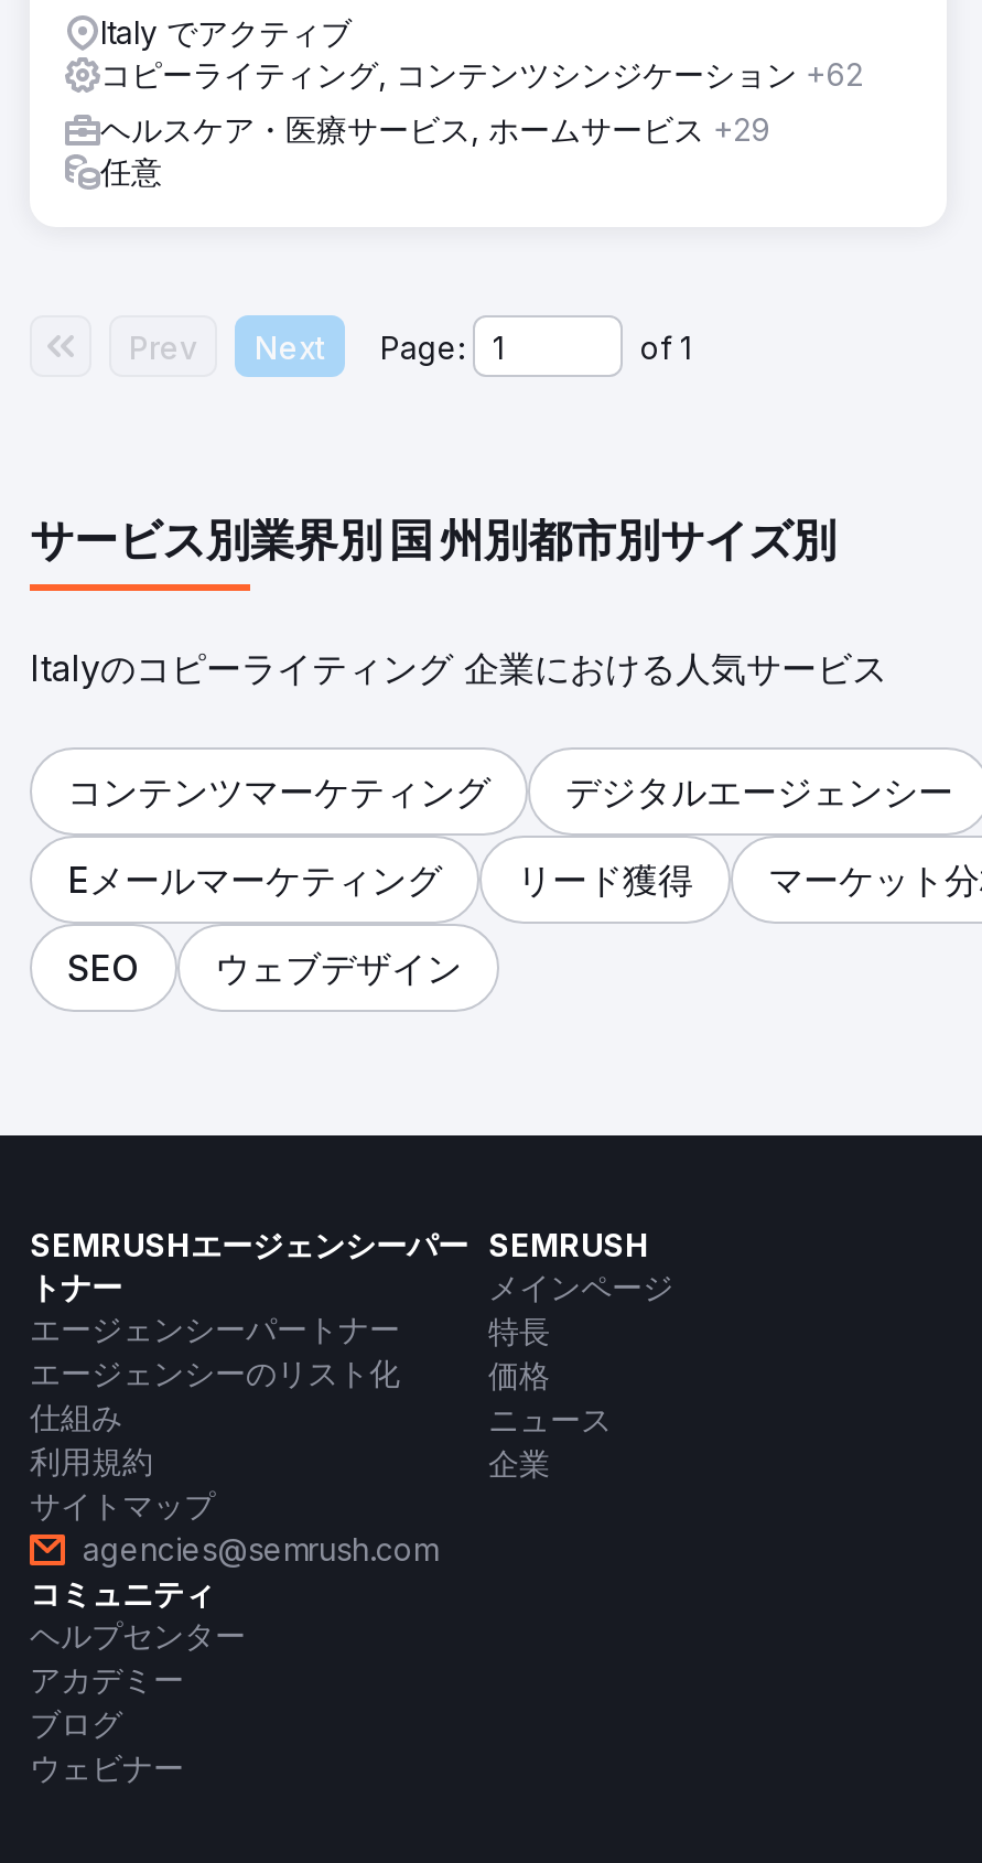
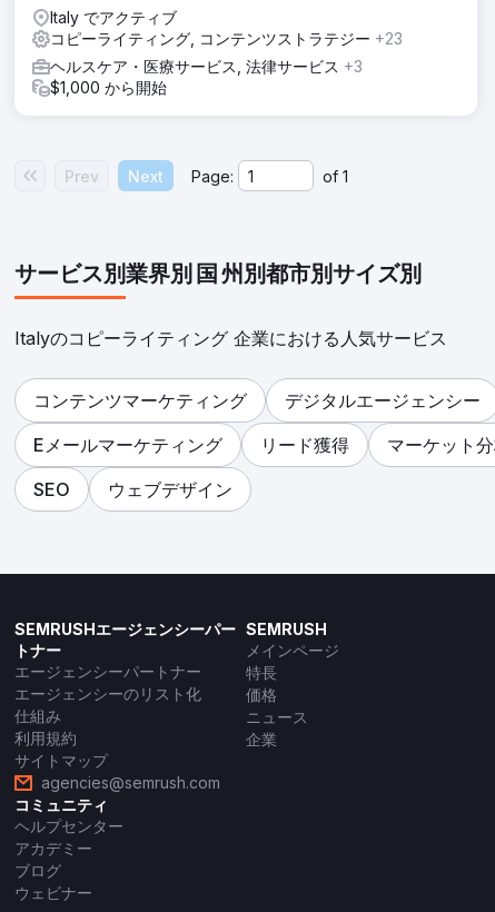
[100,55,863,93] コピーライティング, コンテンツシンジケーション+62 -> [50,29,403,48] コピーライティング, コンテンツストラテジー+23
[100,110,770,190] ヘルスケア・医療サービス, ホームサービス+29 | 任意 -> [50,57,363,97] ヘルスケア・医療サービス, 法律サービス+3 | $1,000 から開始

